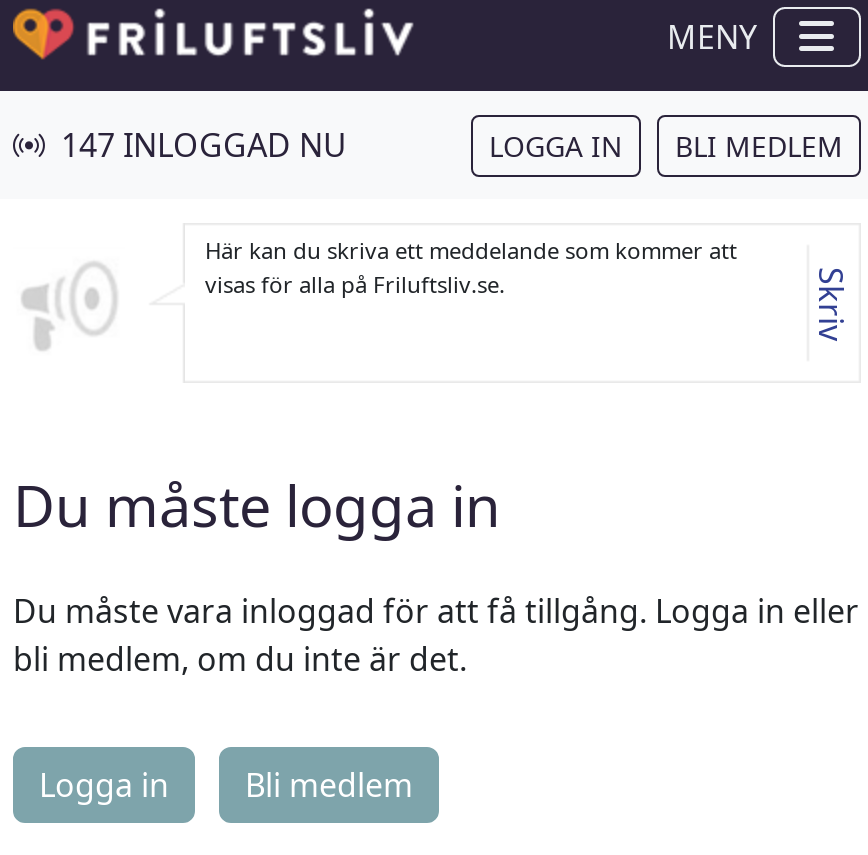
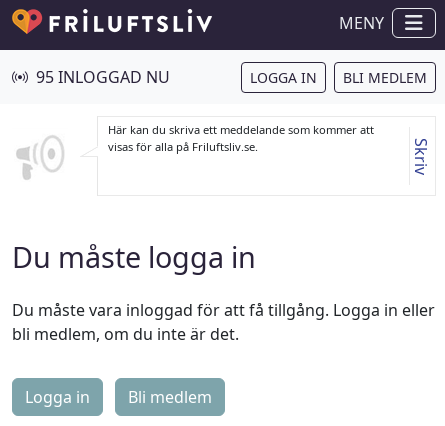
[61,123,347,167] 147 INLOGGAD NU -> [36,66,170,88] 95 INLOGGAD NU

